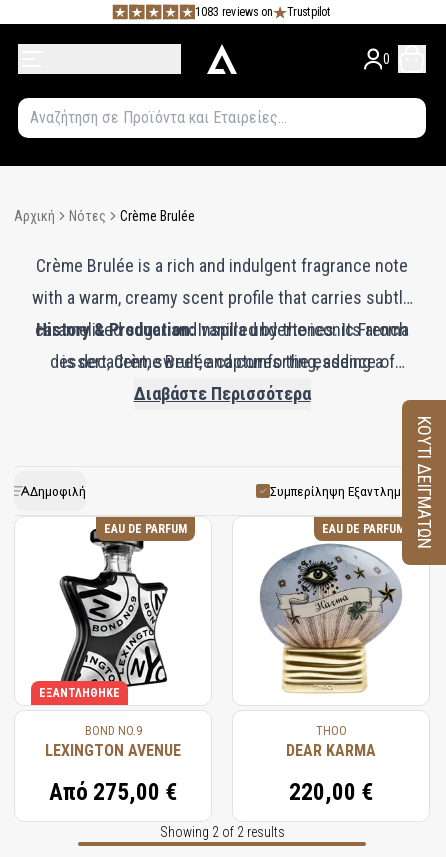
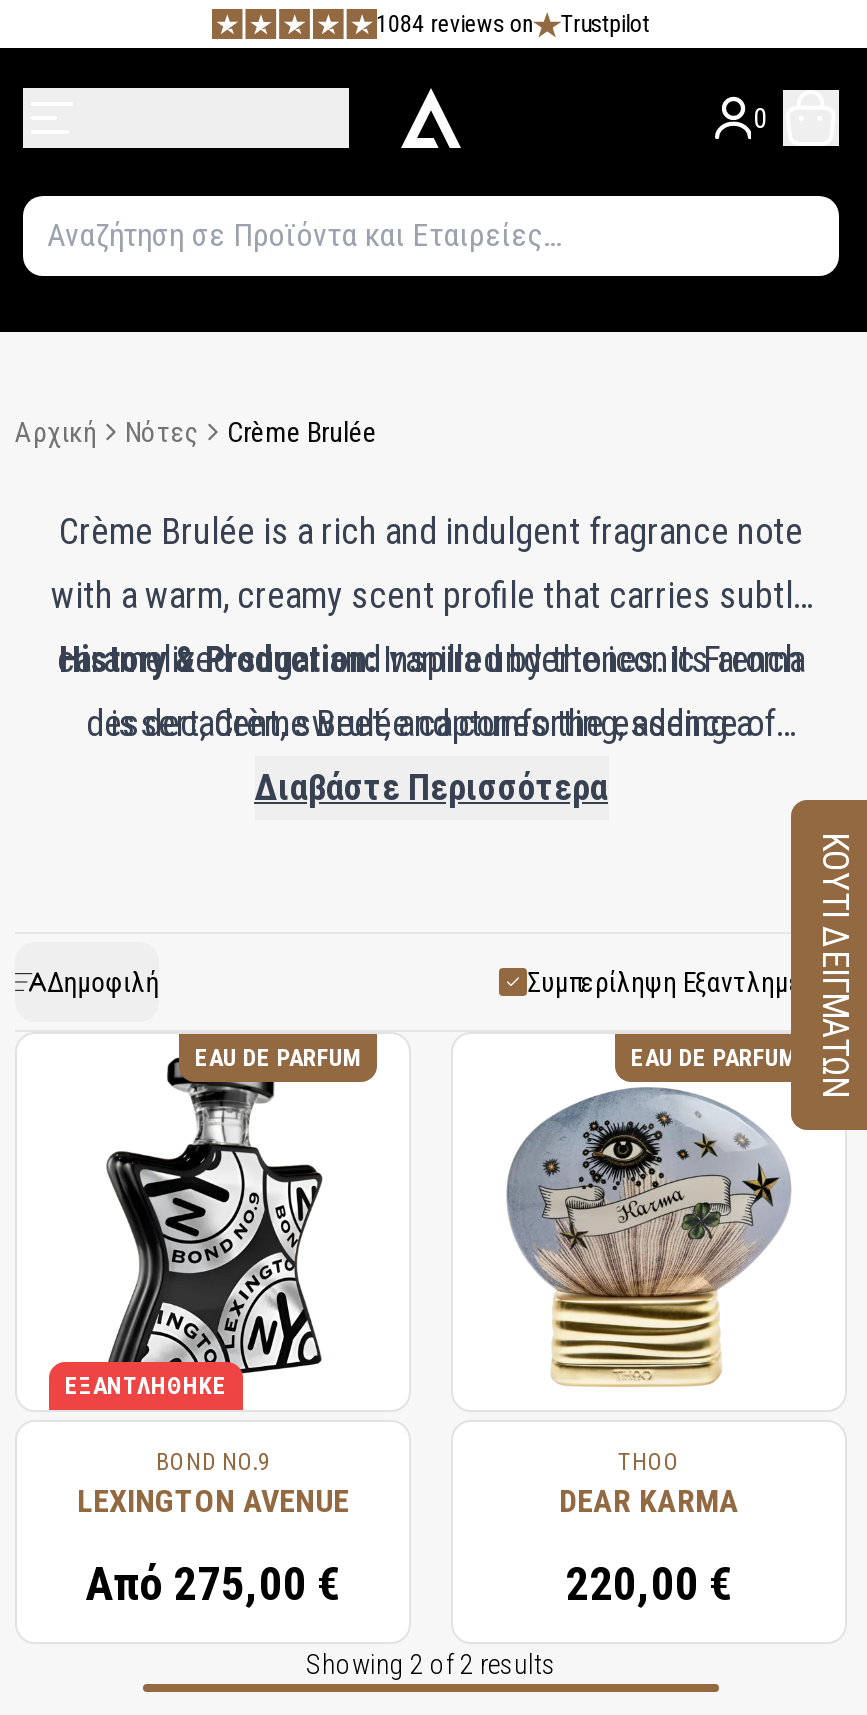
[195,4,331,19] 1083 reviews on Trustpilot -> [376,9,649,38] 1084 reviews on Trustpilot

